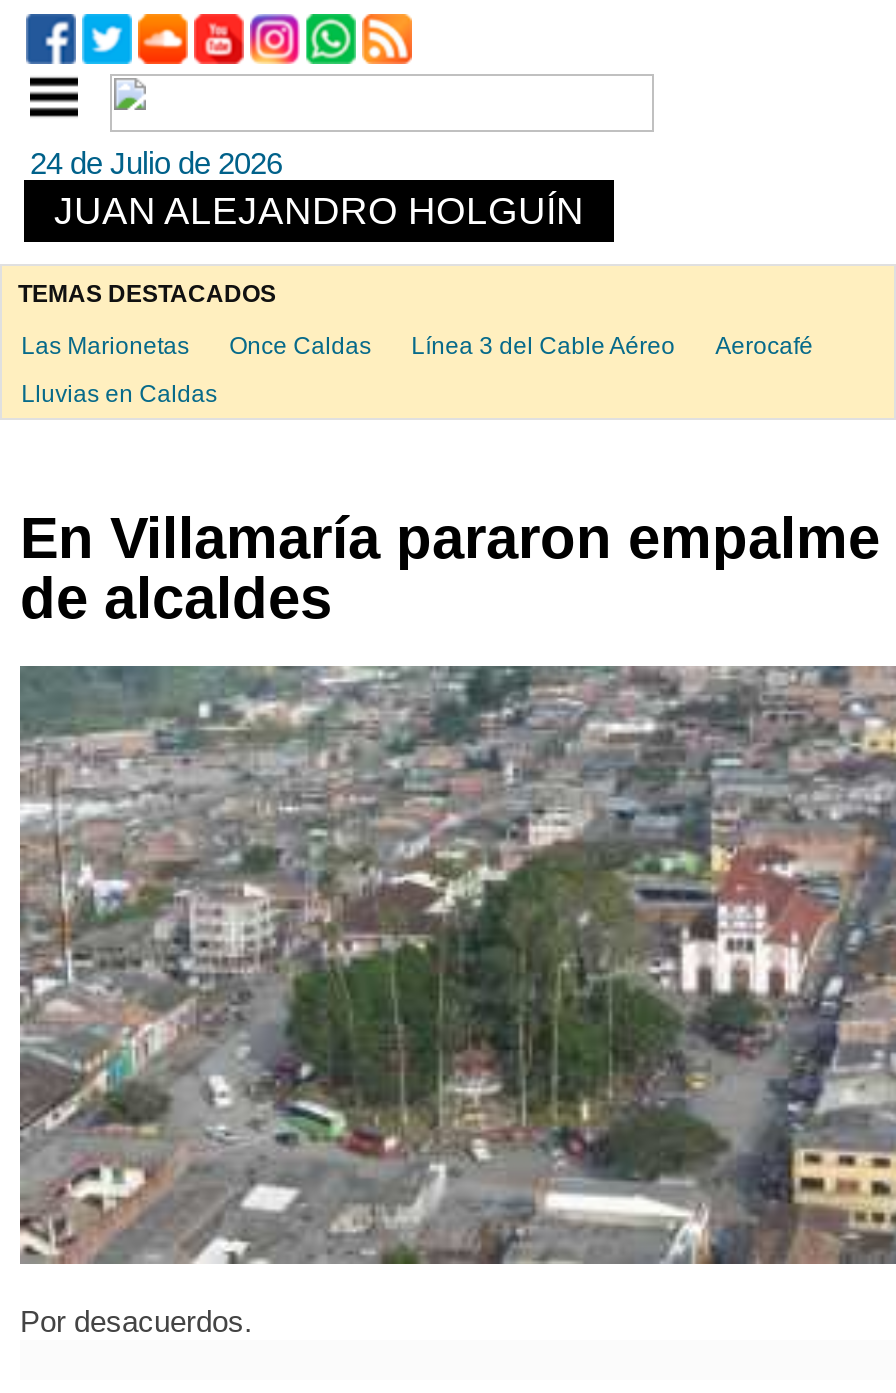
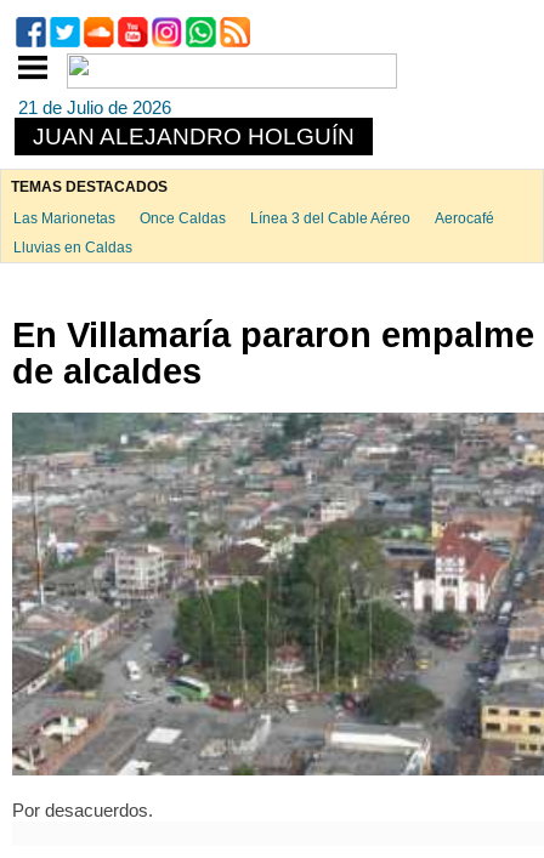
[30,146,282,180] 24 de Julio de 2026 -> [18,97,171,118] 21 de Julio de 2026

